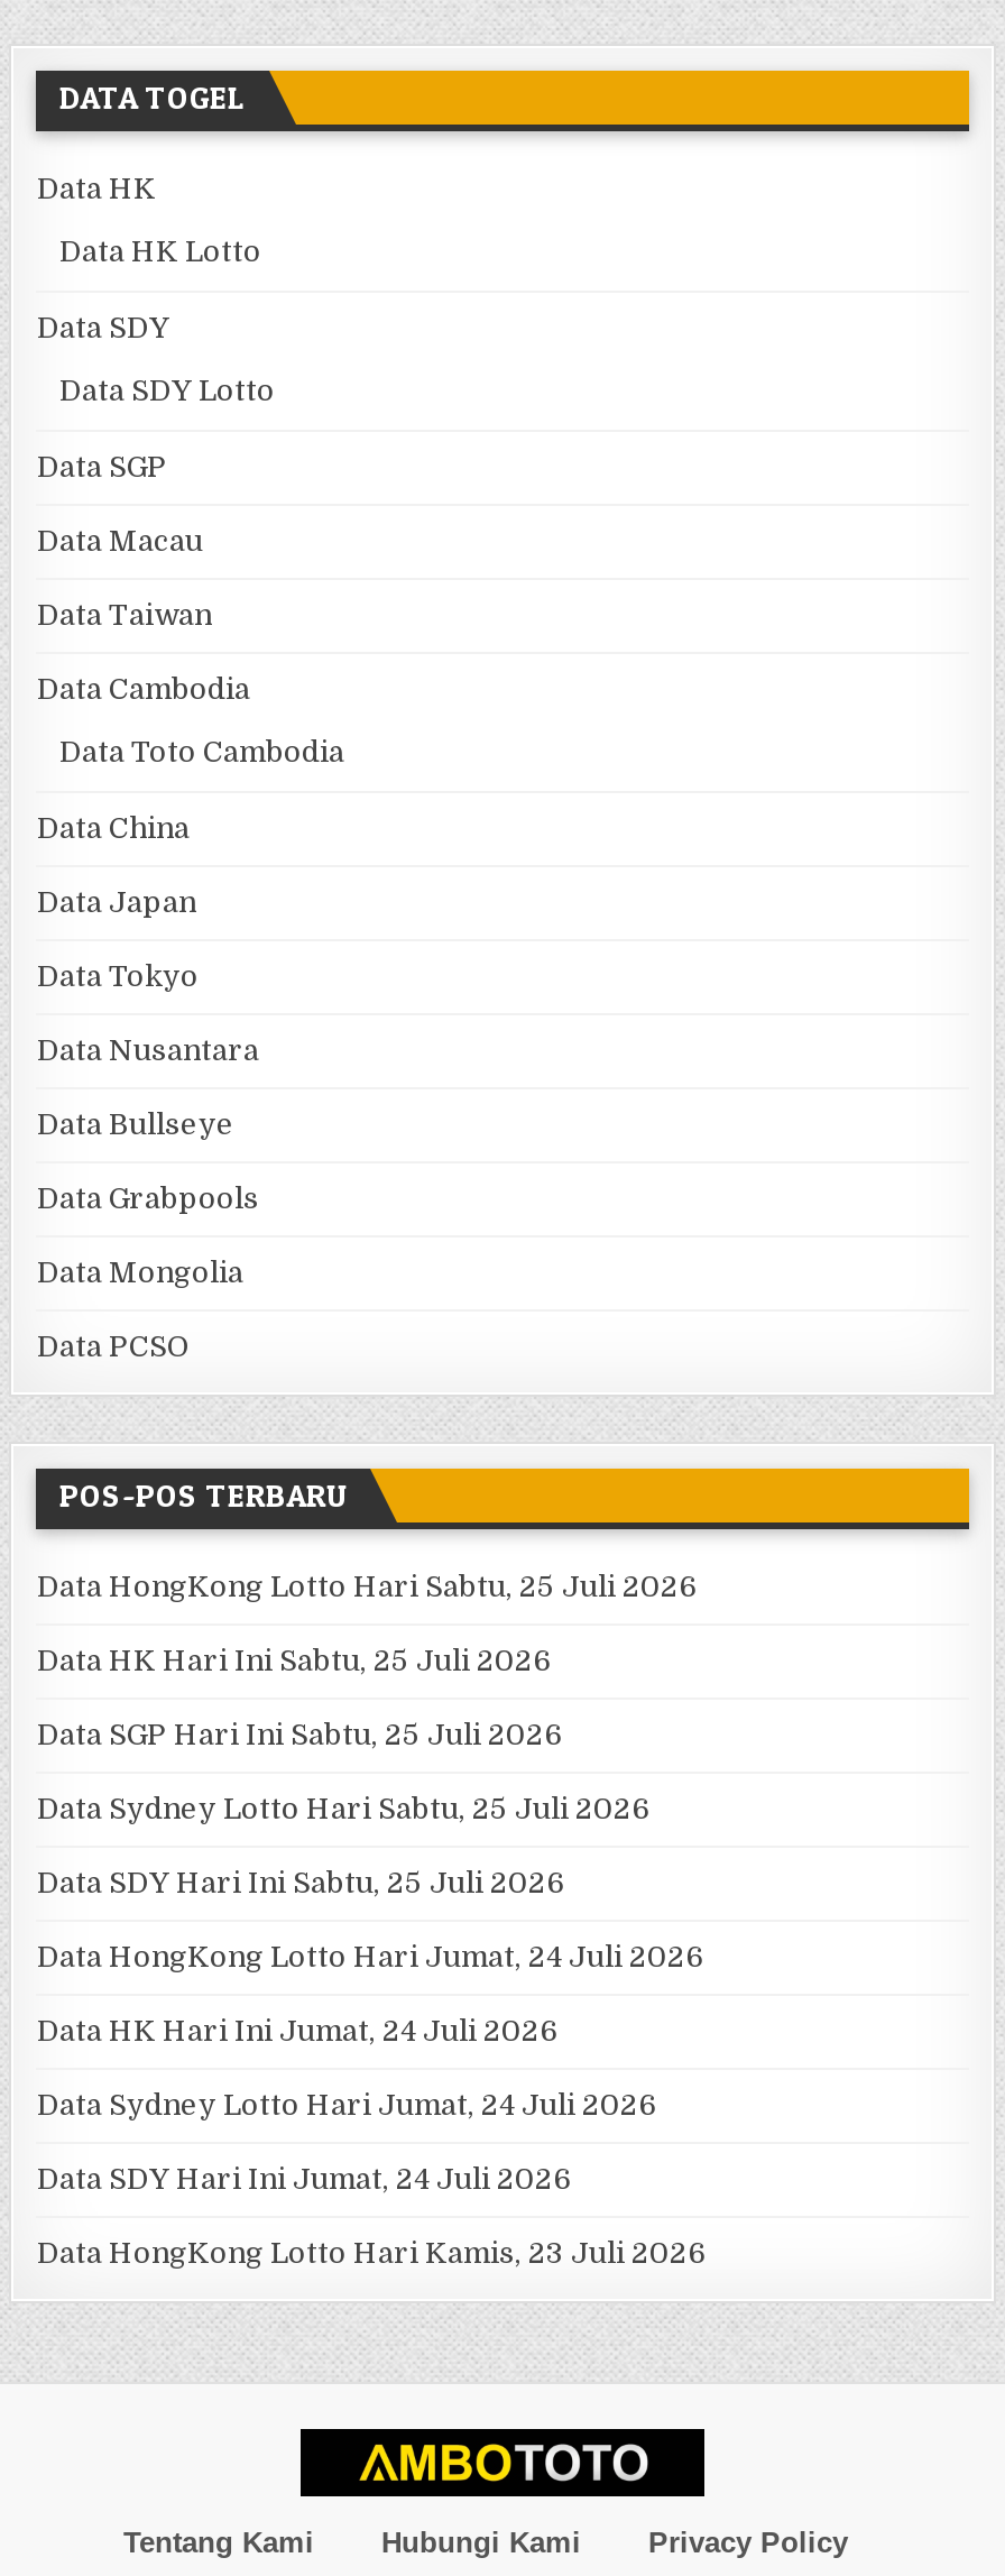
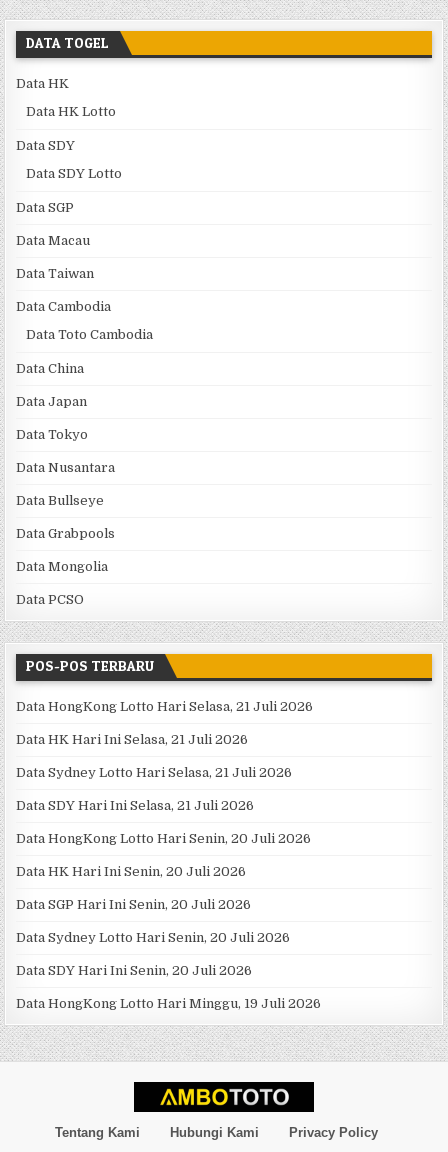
[37,1569,697,1603] Data HongKong Lotto Hari Sabtu, 25 Juli 2026 -> [16,699,313,714] Data HongKong Lotto Hari Selasa, 21 Juli 2026
[37,1643,551,1677] Data HK Hari Ini Sabtu, 25 Juli 2026 -> [16,732,248,747] Data HK Hari Ini Selasa, 21 Juli 2026
[37,1717,562,1751] Data SGP Hari Ini Sabtu, 25 Juli 2026 -> [16,765,292,780] Data Sydney Lotto Hari Selasa, 21 Juli 2026
[37,1791,649,1825] Data Sydney Lotto Hari Sabtu, 25 Juli 2026 -> [16,798,254,813] Data SDY Hari Ini Selasa, 21 Juli 2026
[37,1865,564,1899] Data SDY Hari Ini Sabtu, 25 Juli 2026 -> [16,831,311,846] Data HongKong Lotto Hari Senin, 20 Juli 2026
[37,1939,703,1973] Data HongKong Lotto Hari Jumat, 24 Juli 2026 -> [16,864,246,879] Data HK Hari Ini Senin, 20 Juli 2026
[37,2013,557,2047] Data HK Hari Ini Jumat, 24 Juli 2026 -> [16,897,251,912] Data SGP Hari Ini Senin, 20 Juli 2026
[37,2087,656,2121] Data Sydney Lotto Hari Jumat, 24 Juli 2026 -> [16,930,290,945] Data Sydney Lotto Hari Senin, 20 Juli 2026
[37,2161,571,2195] Data SDY Hari Ini Jumat, 24 Juli 2026 -> [16,963,252,978] Data SDY Hari Ini Senin, 20 Juli 2026
[37,2235,706,2269] Data HongKong Lotto Hari Kamis, 23 Juli 2026 -> [16,996,321,1011] Data HongKong Lotto Hari Minggu, 19 Juli 2026

